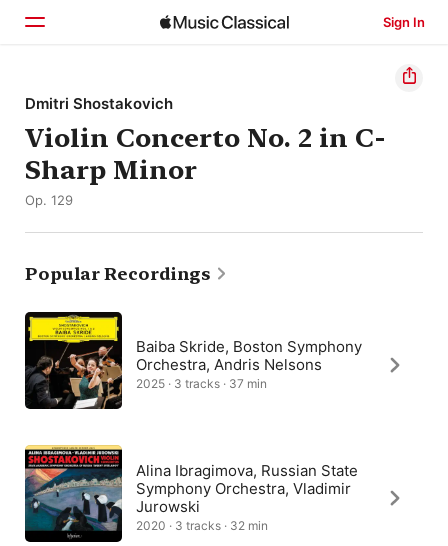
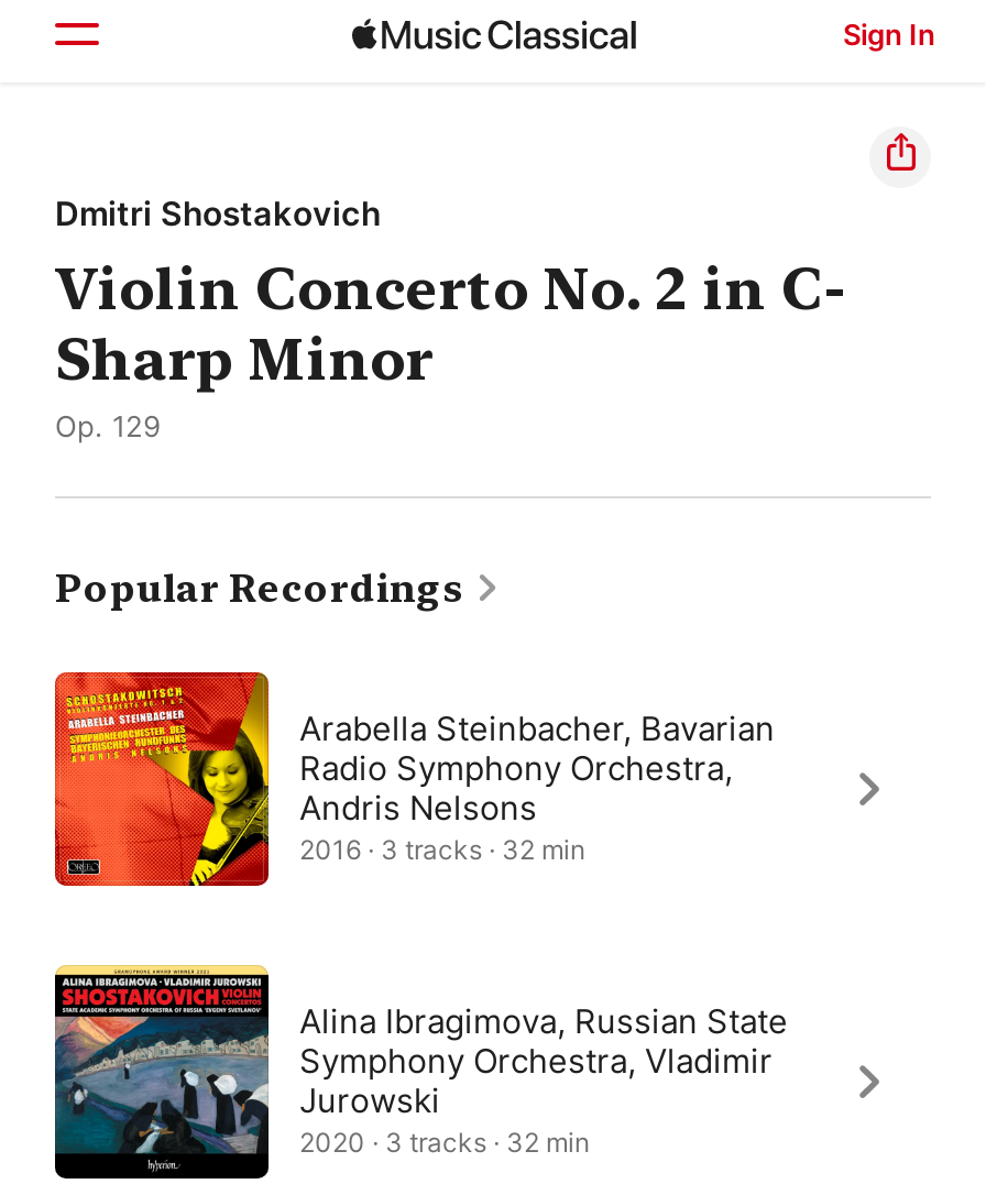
[24,311,362,410] [image] | Baiba Skride, Boston Symphony | Orchestra, Andris Nelsons | 2025 · 3 tracks · 37 min -> [53,670,775,888] [image] | Arabella Steinbacher, Bavarian | Radio Symphony Orchestra, | Andris Nelsons | 2016 · 3 tracks · 32 min

